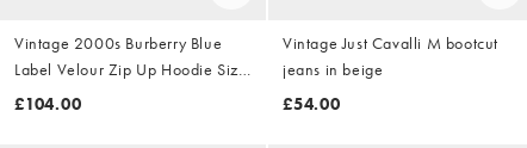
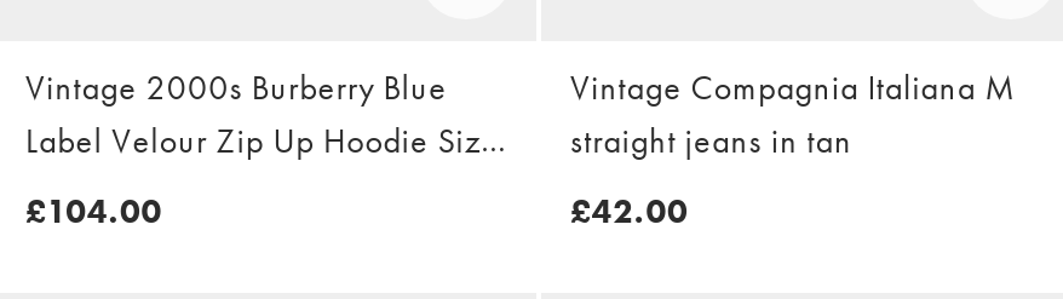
[283,32,498,79] Vintage Just Cavalli M bootcut | jeans in beige -> [570,64,1015,161] Vintage Compagnia Italiana M | straight jeans in tan
[283,92,341,114] £54.00 -> [570,188,688,231] £42.00

